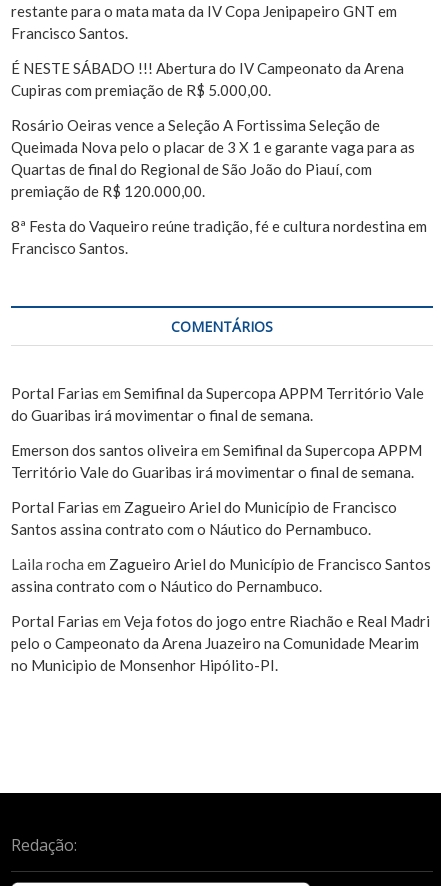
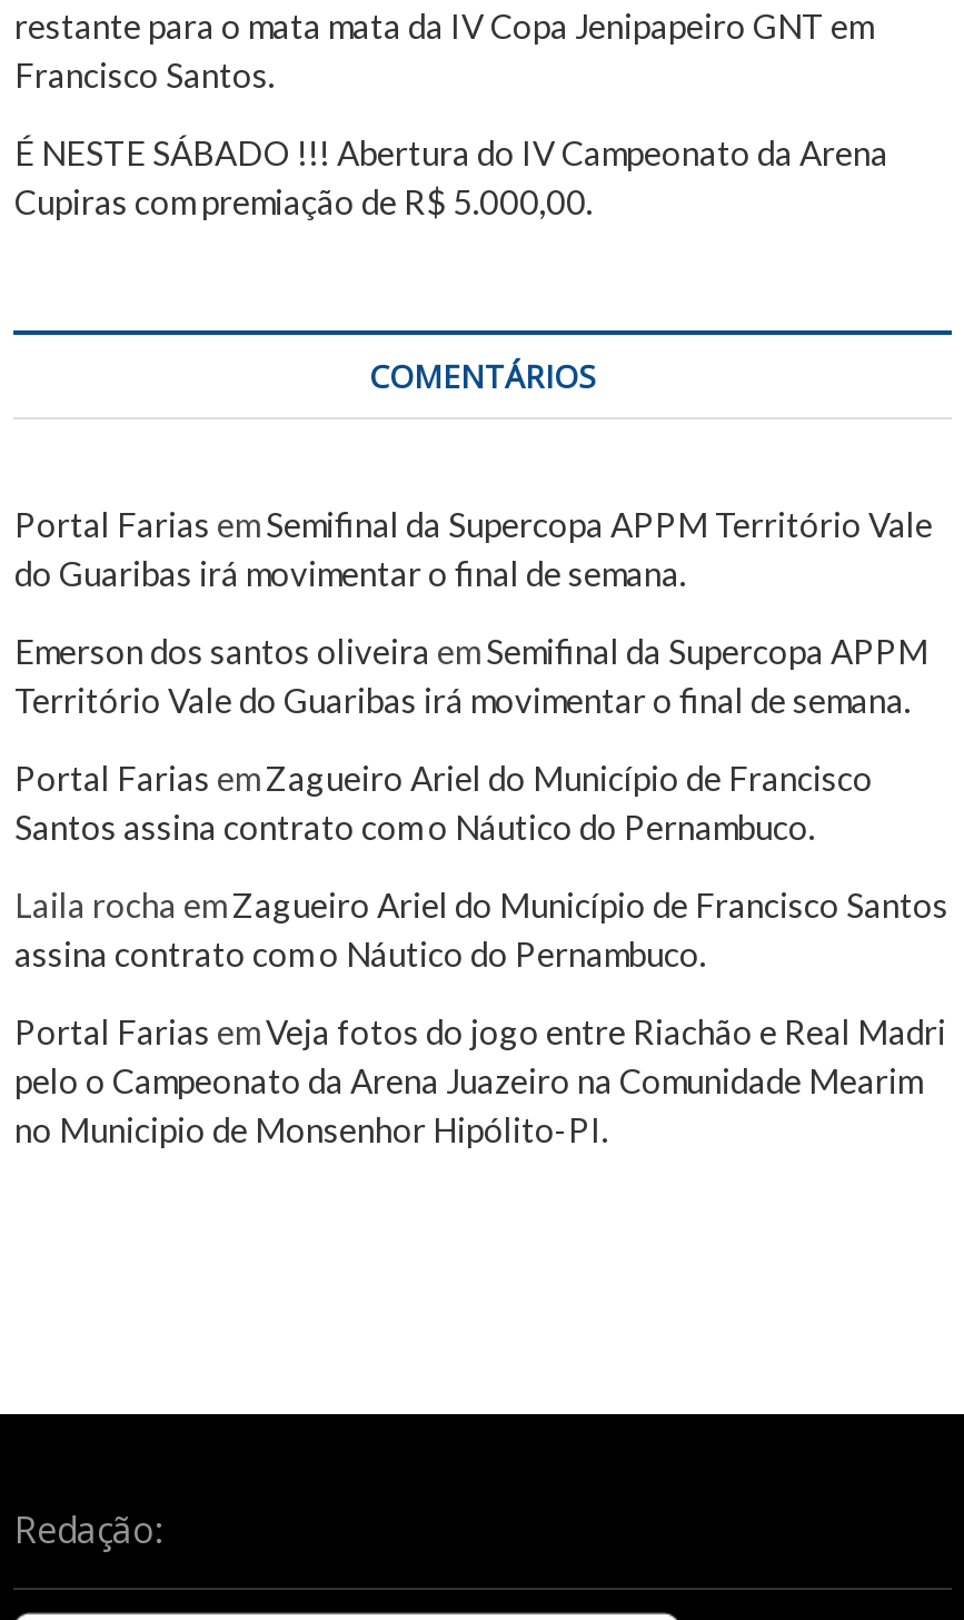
[11,116,427,257] Rosário Oeiras vence a Seleção A Fortissima Seleção de | Queimada Nova pelo o placar de 3 X 1 e garante vaga para as | Quartas de final do Regional de São João do Piauí, com | premiação de R$ 120.000,00. | 8ª Festa do Vaqueiro reúne tradição, fé e cultura nordestina em | Francisco Santos. -> none

